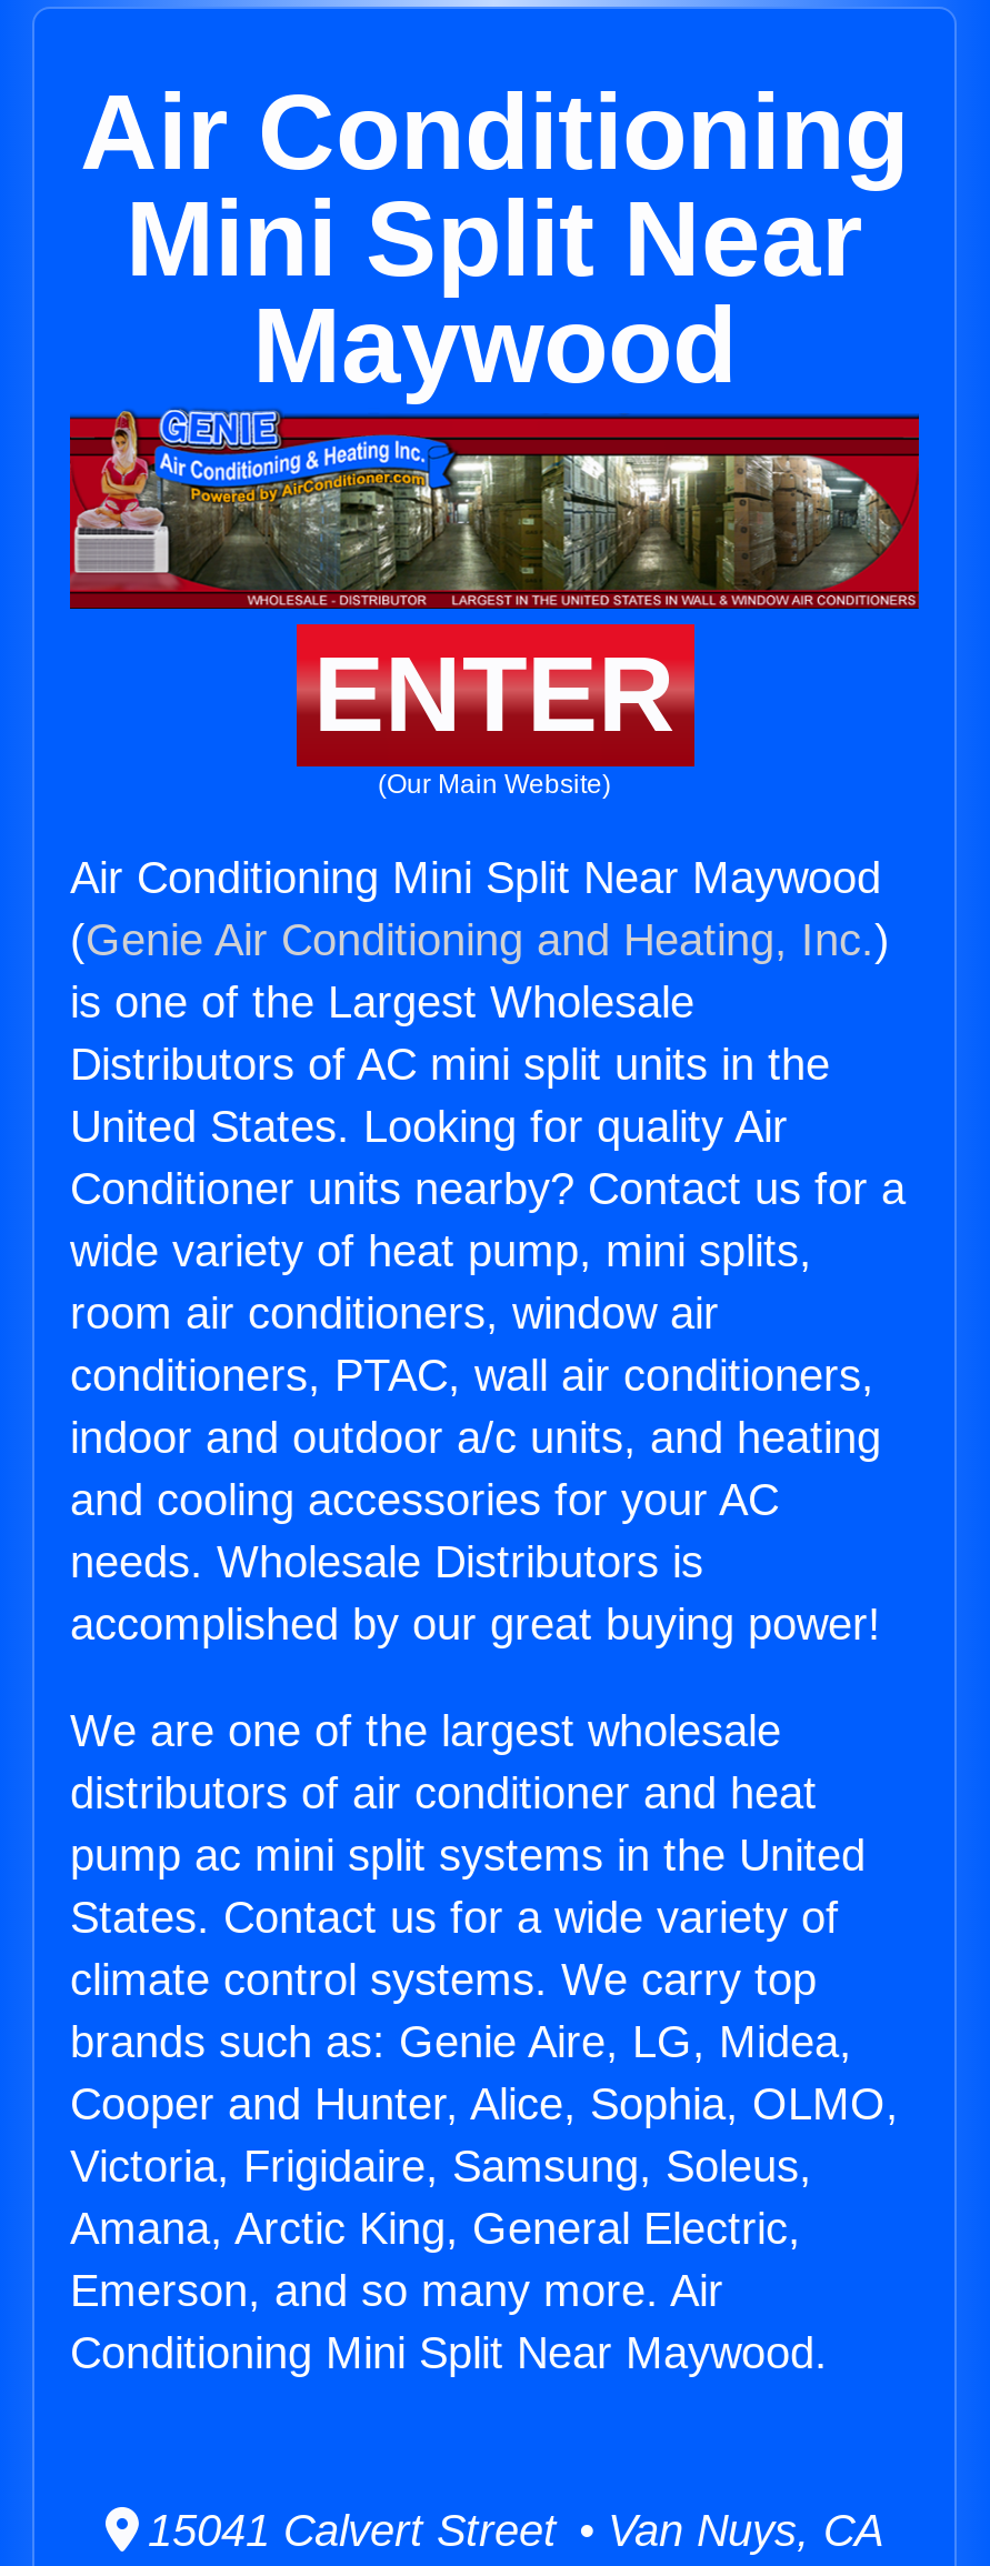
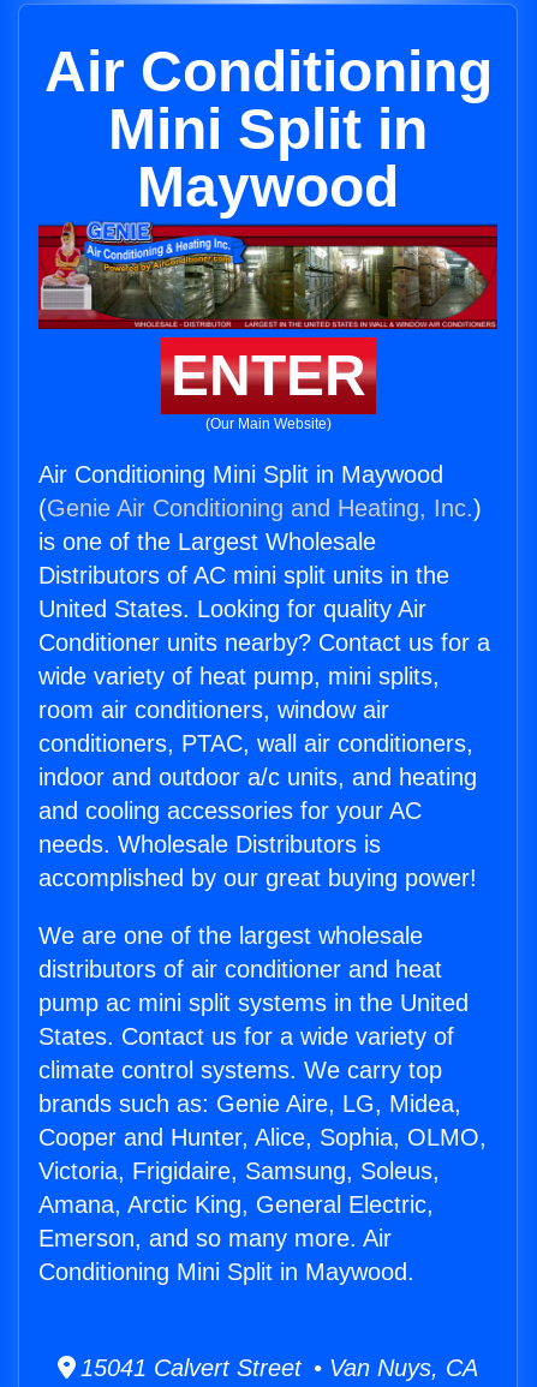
[126,180,863,298] Mini Split Near -> [108,97,428,161] Mini Split in
[70,853,881,902] Air Conditioning Mini Split Near Maywood -> [38,461,443,488] Air Conditioning Mini Split in Maywood
[70,2329,828,2377] Conditioning Mini Split Near Maywood. -> [38,1259,414,1285] Conditioning Mini Split in Maywood.

